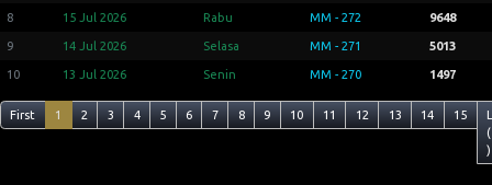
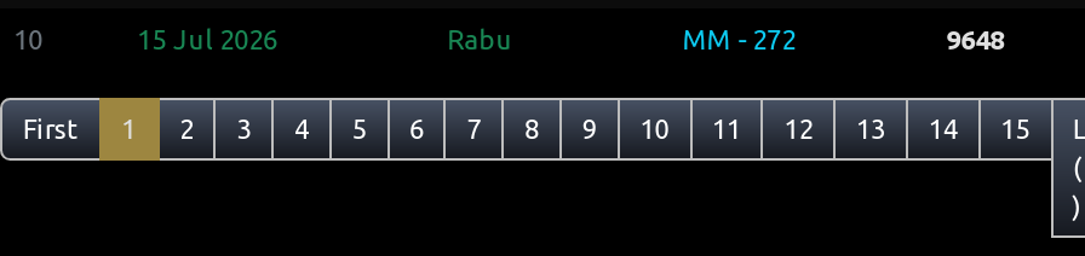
[6,11,13,24] 8 -> [14,24,43,53] 10
[6,39,455,81] 9 | 14 Jul 2026 | Selasa | MM - 271 | 5013 | 10 | 13 Jul 2026 | Senin | MM - 270 | 1497 -> none

